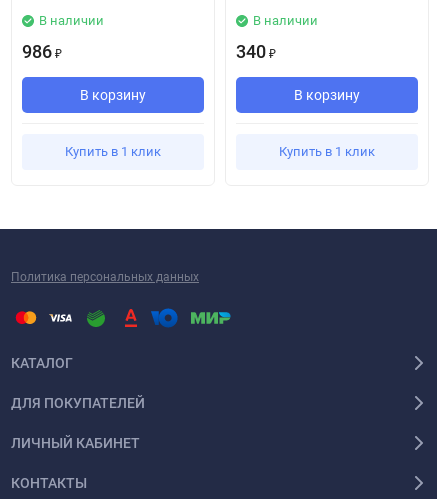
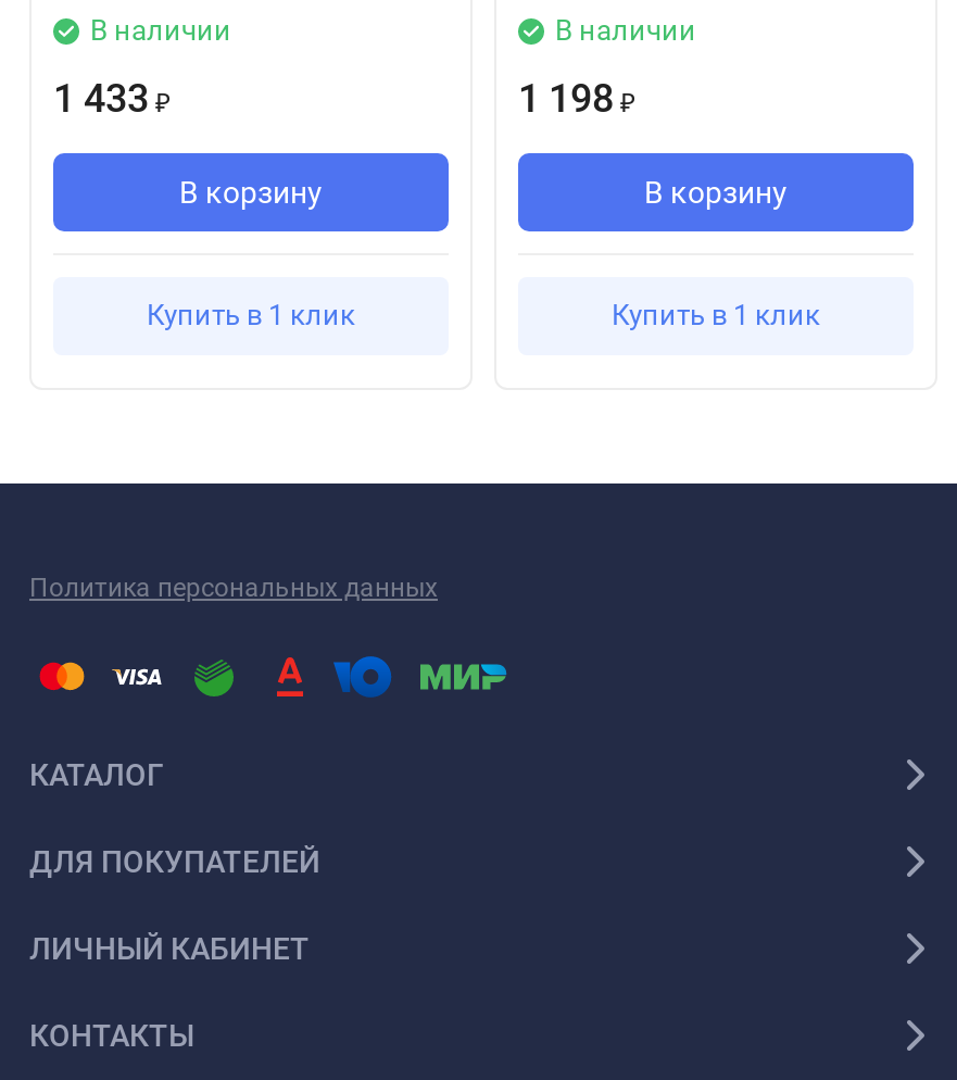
[22,41,63,62] 986 ₽ -> [53,75,173,121] 1 433 ₽
[236,41,277,62] 340 ₽ -> [518,75,638,121] 1 198 ₽

